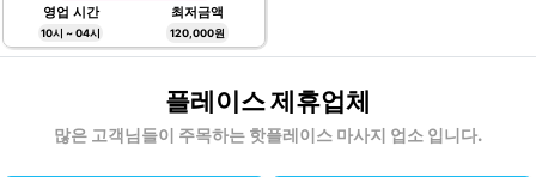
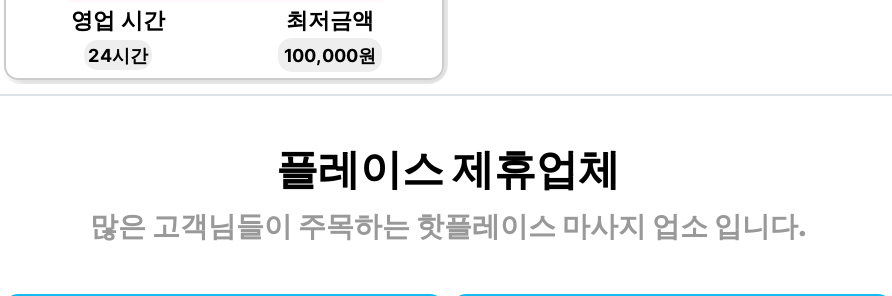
[41,27,100,40] 10시 ~ 04시 -> [88,45,148,67] 24시간
[170,27,225,40] 120,000원 -> [284,45,376,67] 100,000원

